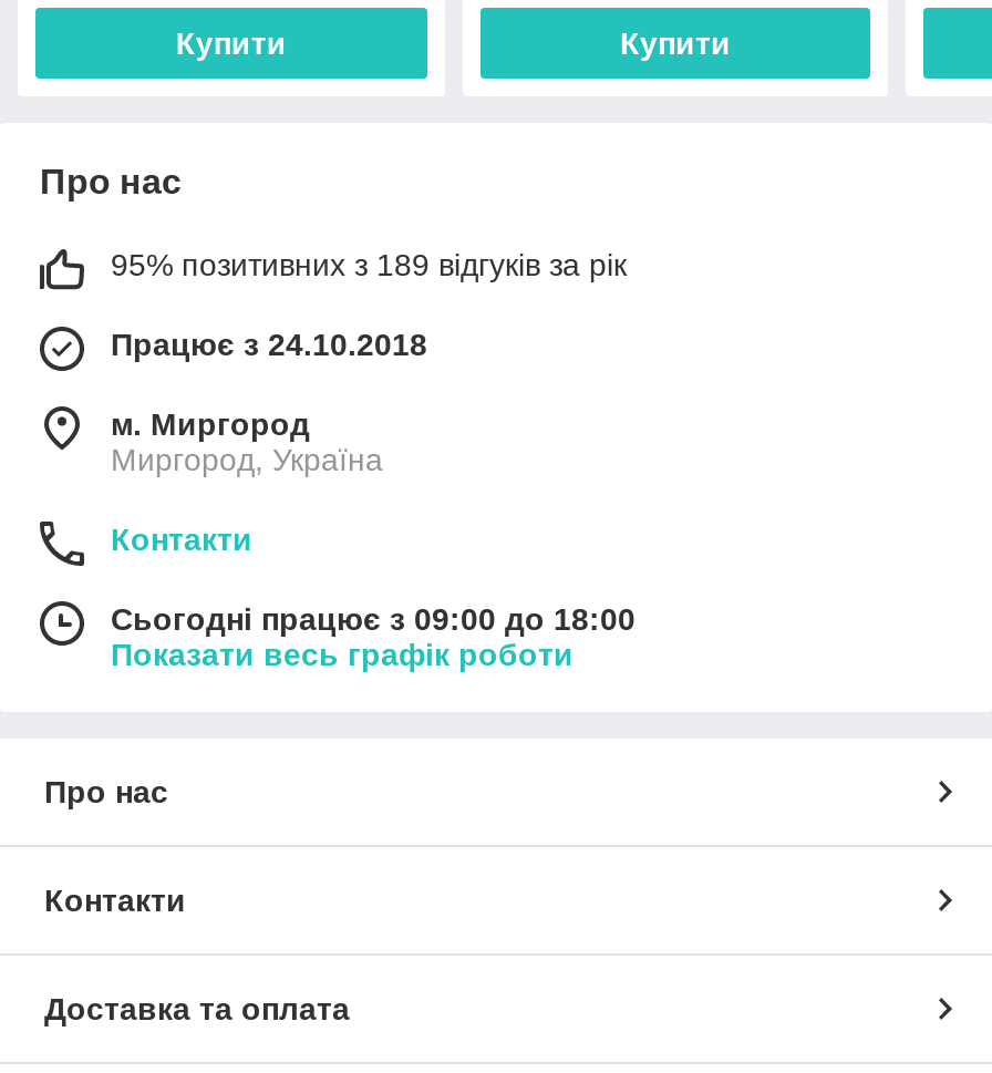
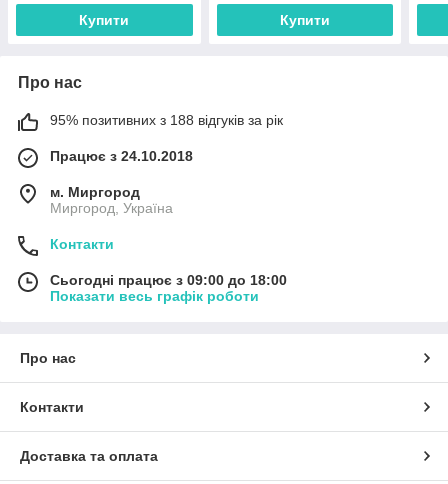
[111,246,627,282] 95% позитивних з 189 відгуків за рік -> [50,112,283,128] 95% позитивних з 188 відгуків за рік

